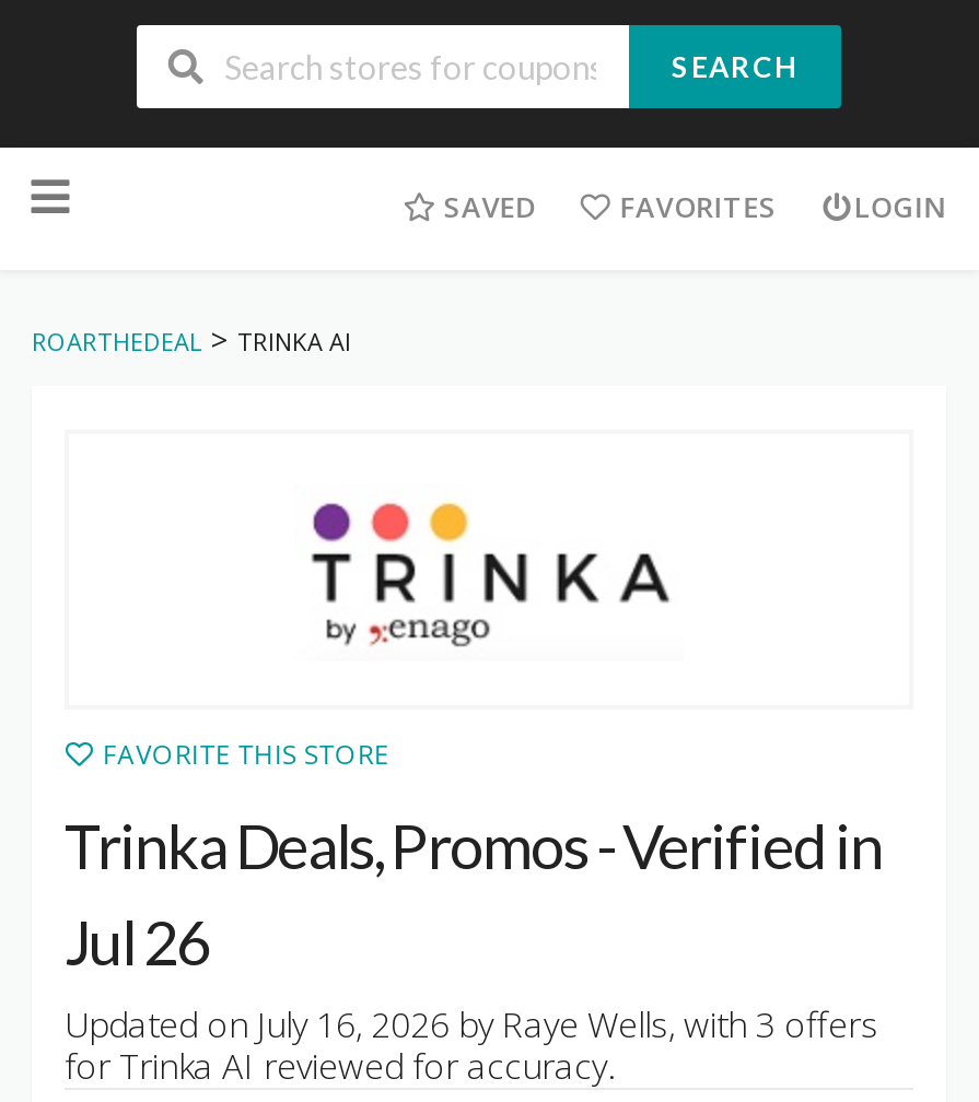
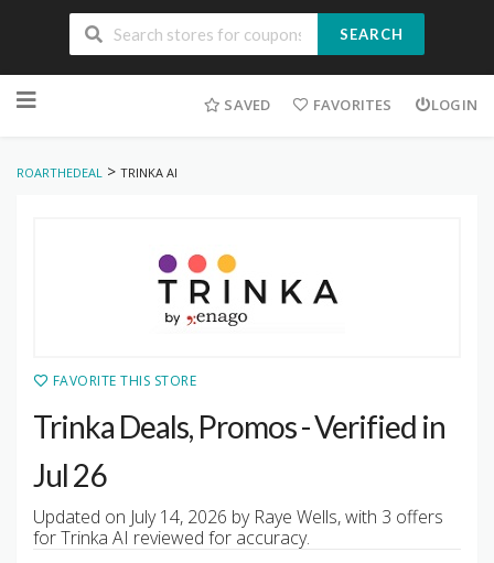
[65,1001,878,1049] Updated on July 16, 2026 by Raye Wells, with 3 offers -> [33,505,443,529] Updated on July 14, 2026 by Raye Wells, with 3 offers

